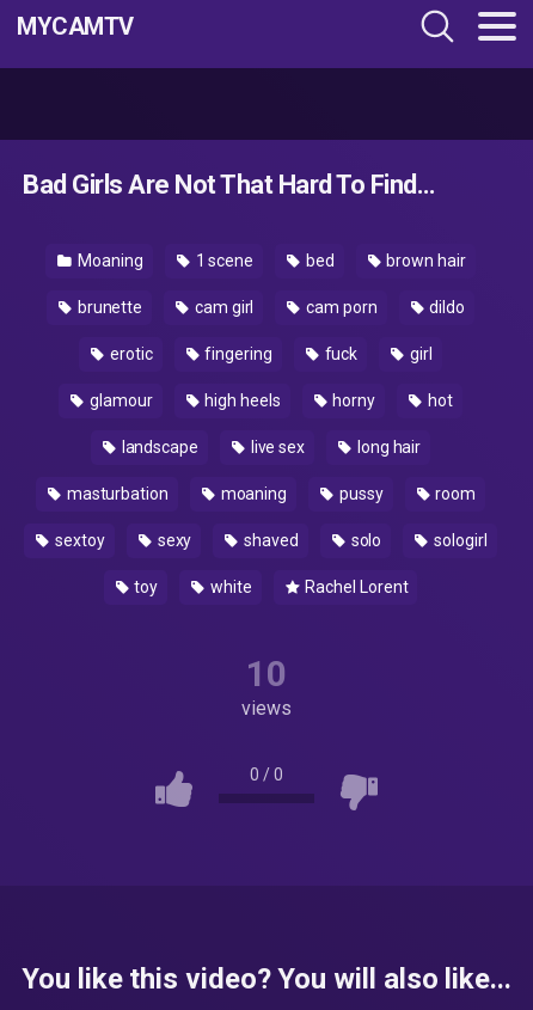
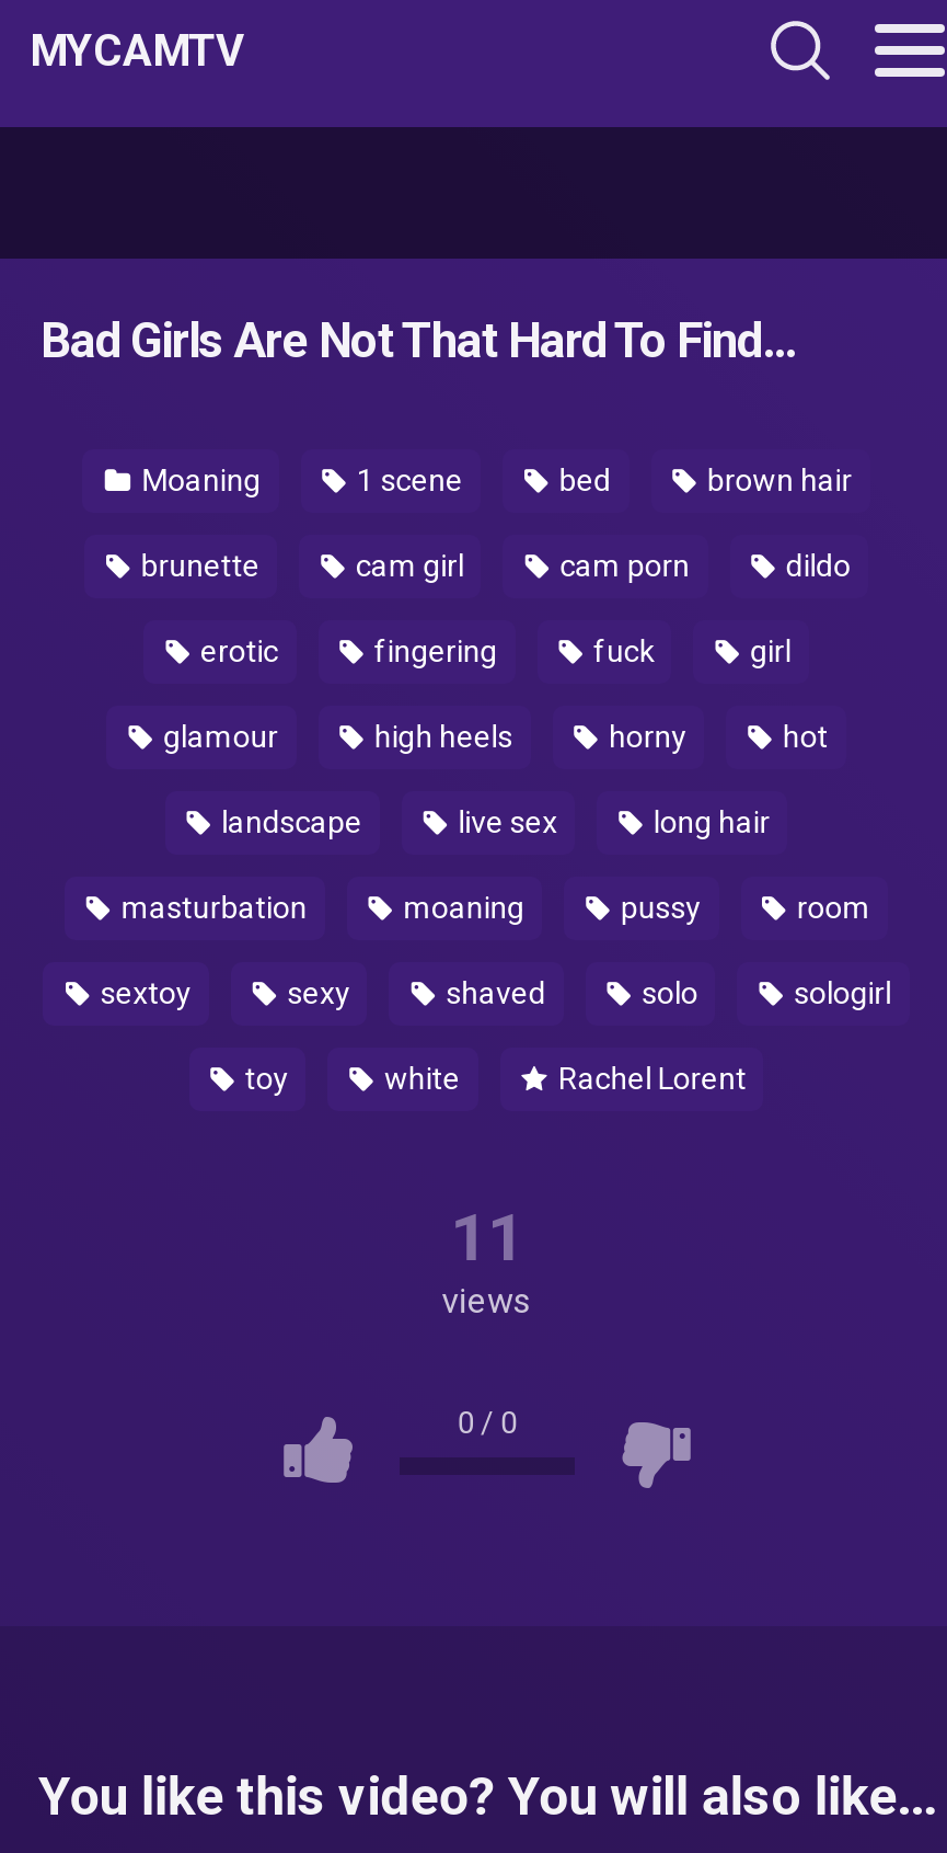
[246,653,287,694] 10 -> [450,1199,524,1276] 11

